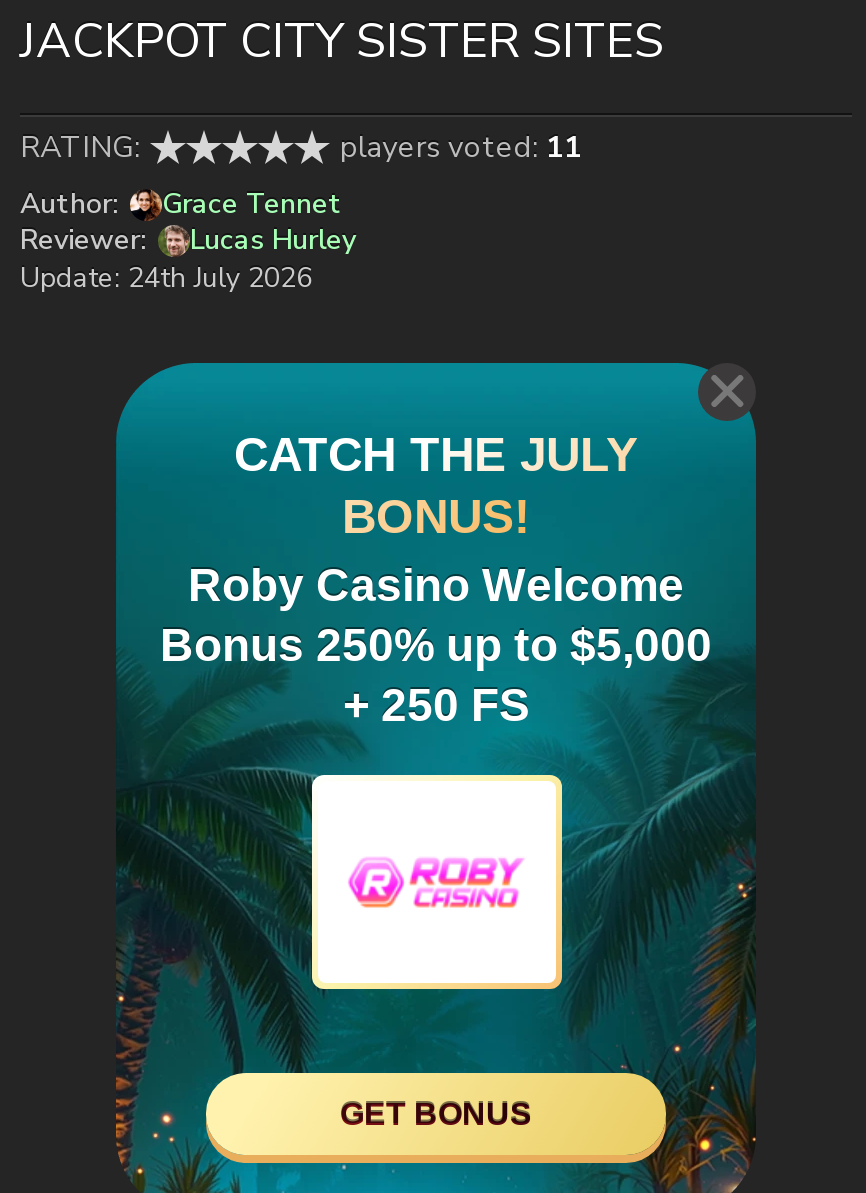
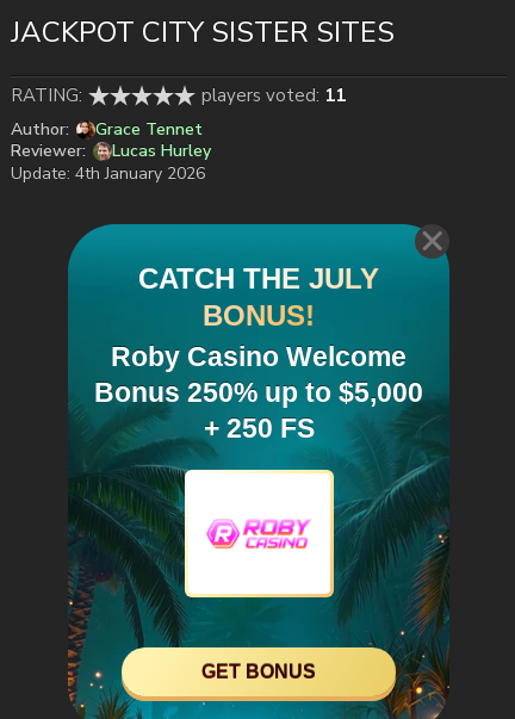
[20,259,312,297] Update: 24th July 2026 -> [11,162,205,185] Update: 4th January 2026

